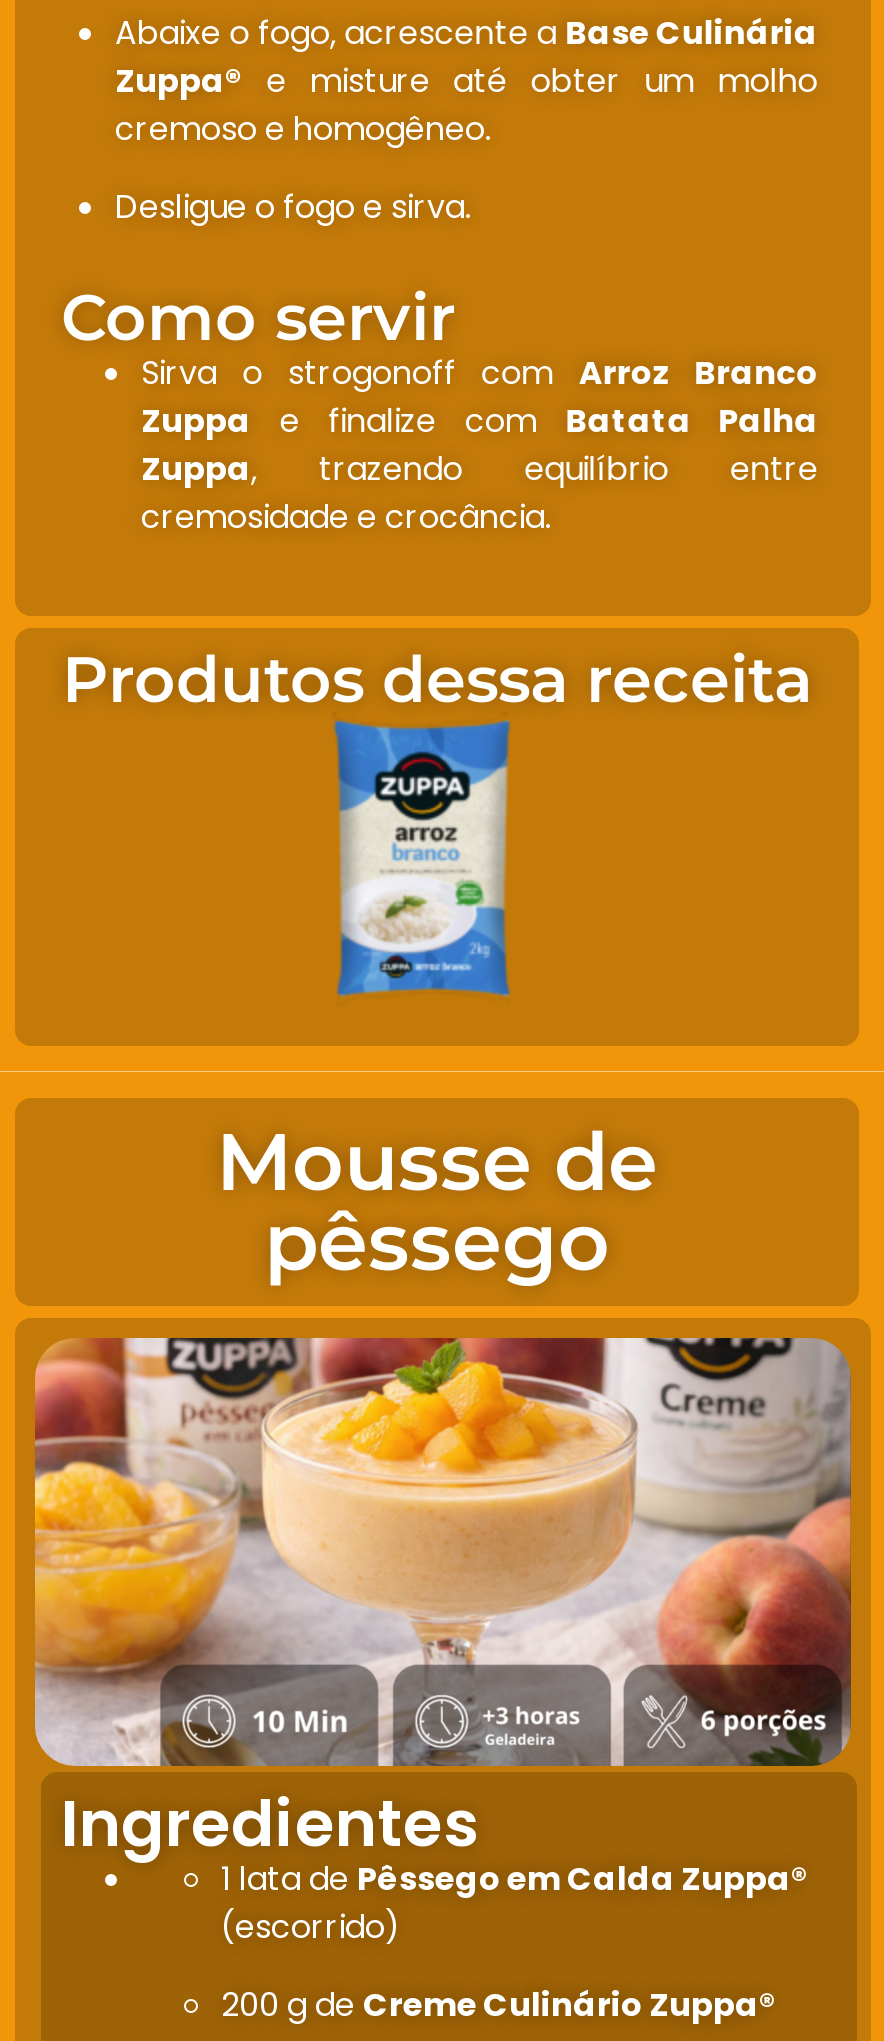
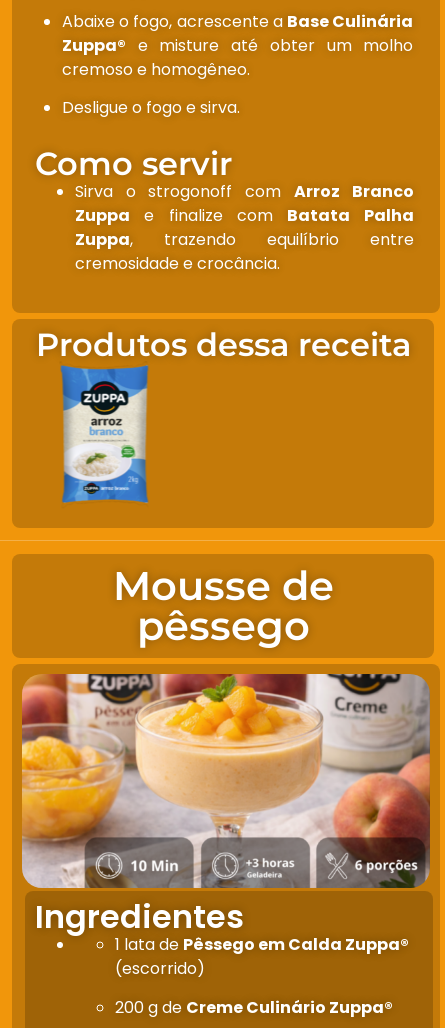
none -> [60,367,149,504] [image]
[333,724,511,998] [image] -> none

